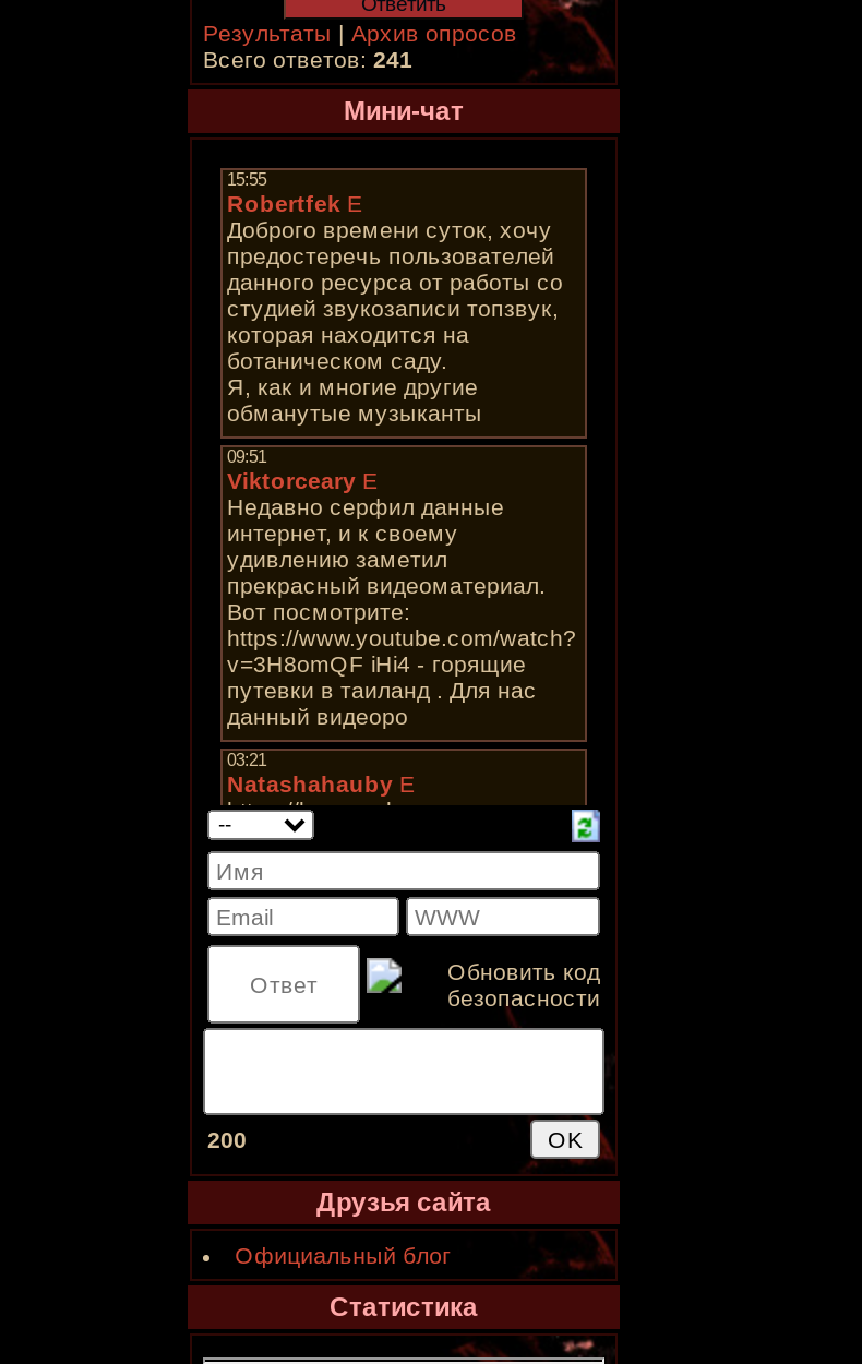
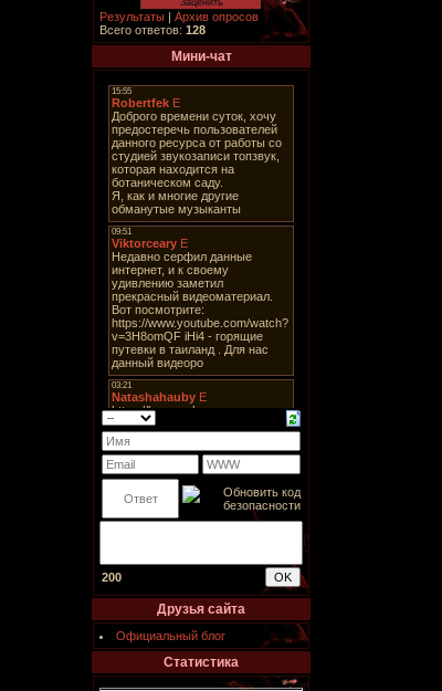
[203,46,412,72] Всего ответов:241 -> [99,23,206,36] Всего ответов:128

